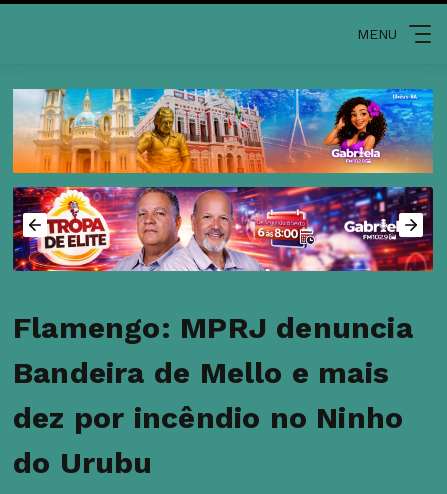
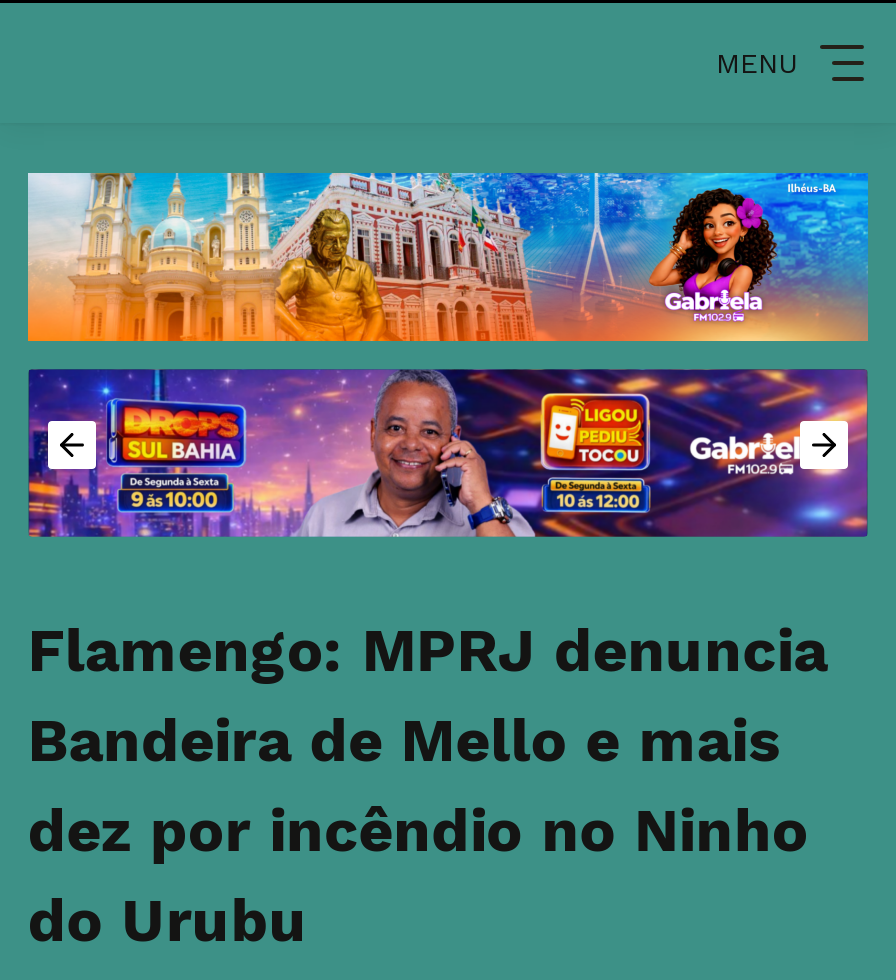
[12,186,434,272] [image] -> [28,367,870,539] [image]

